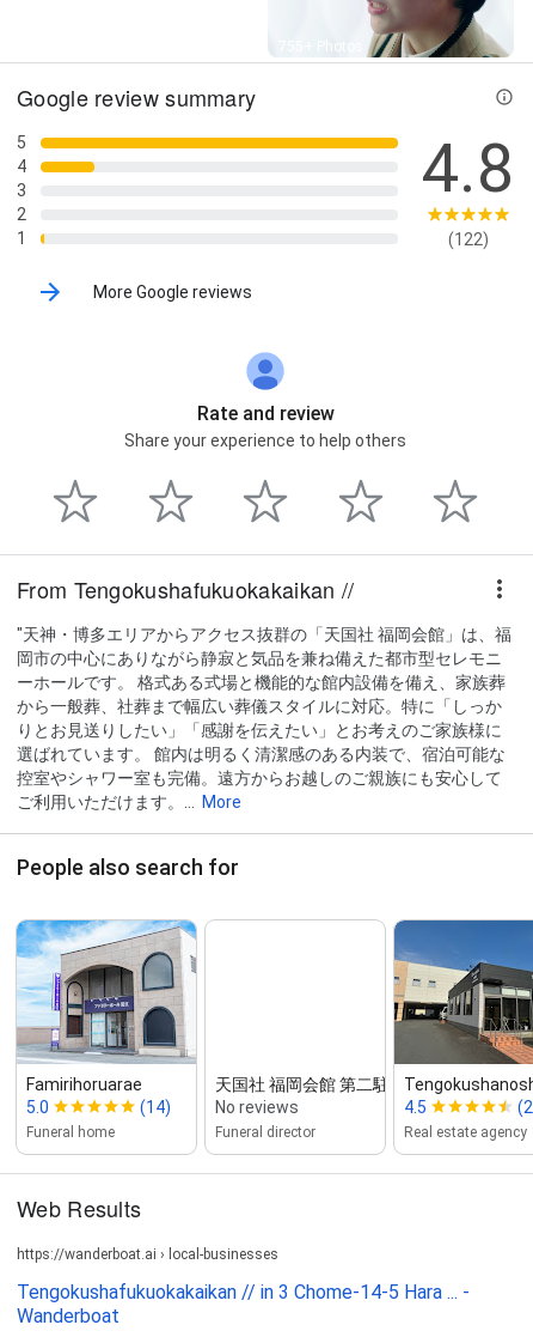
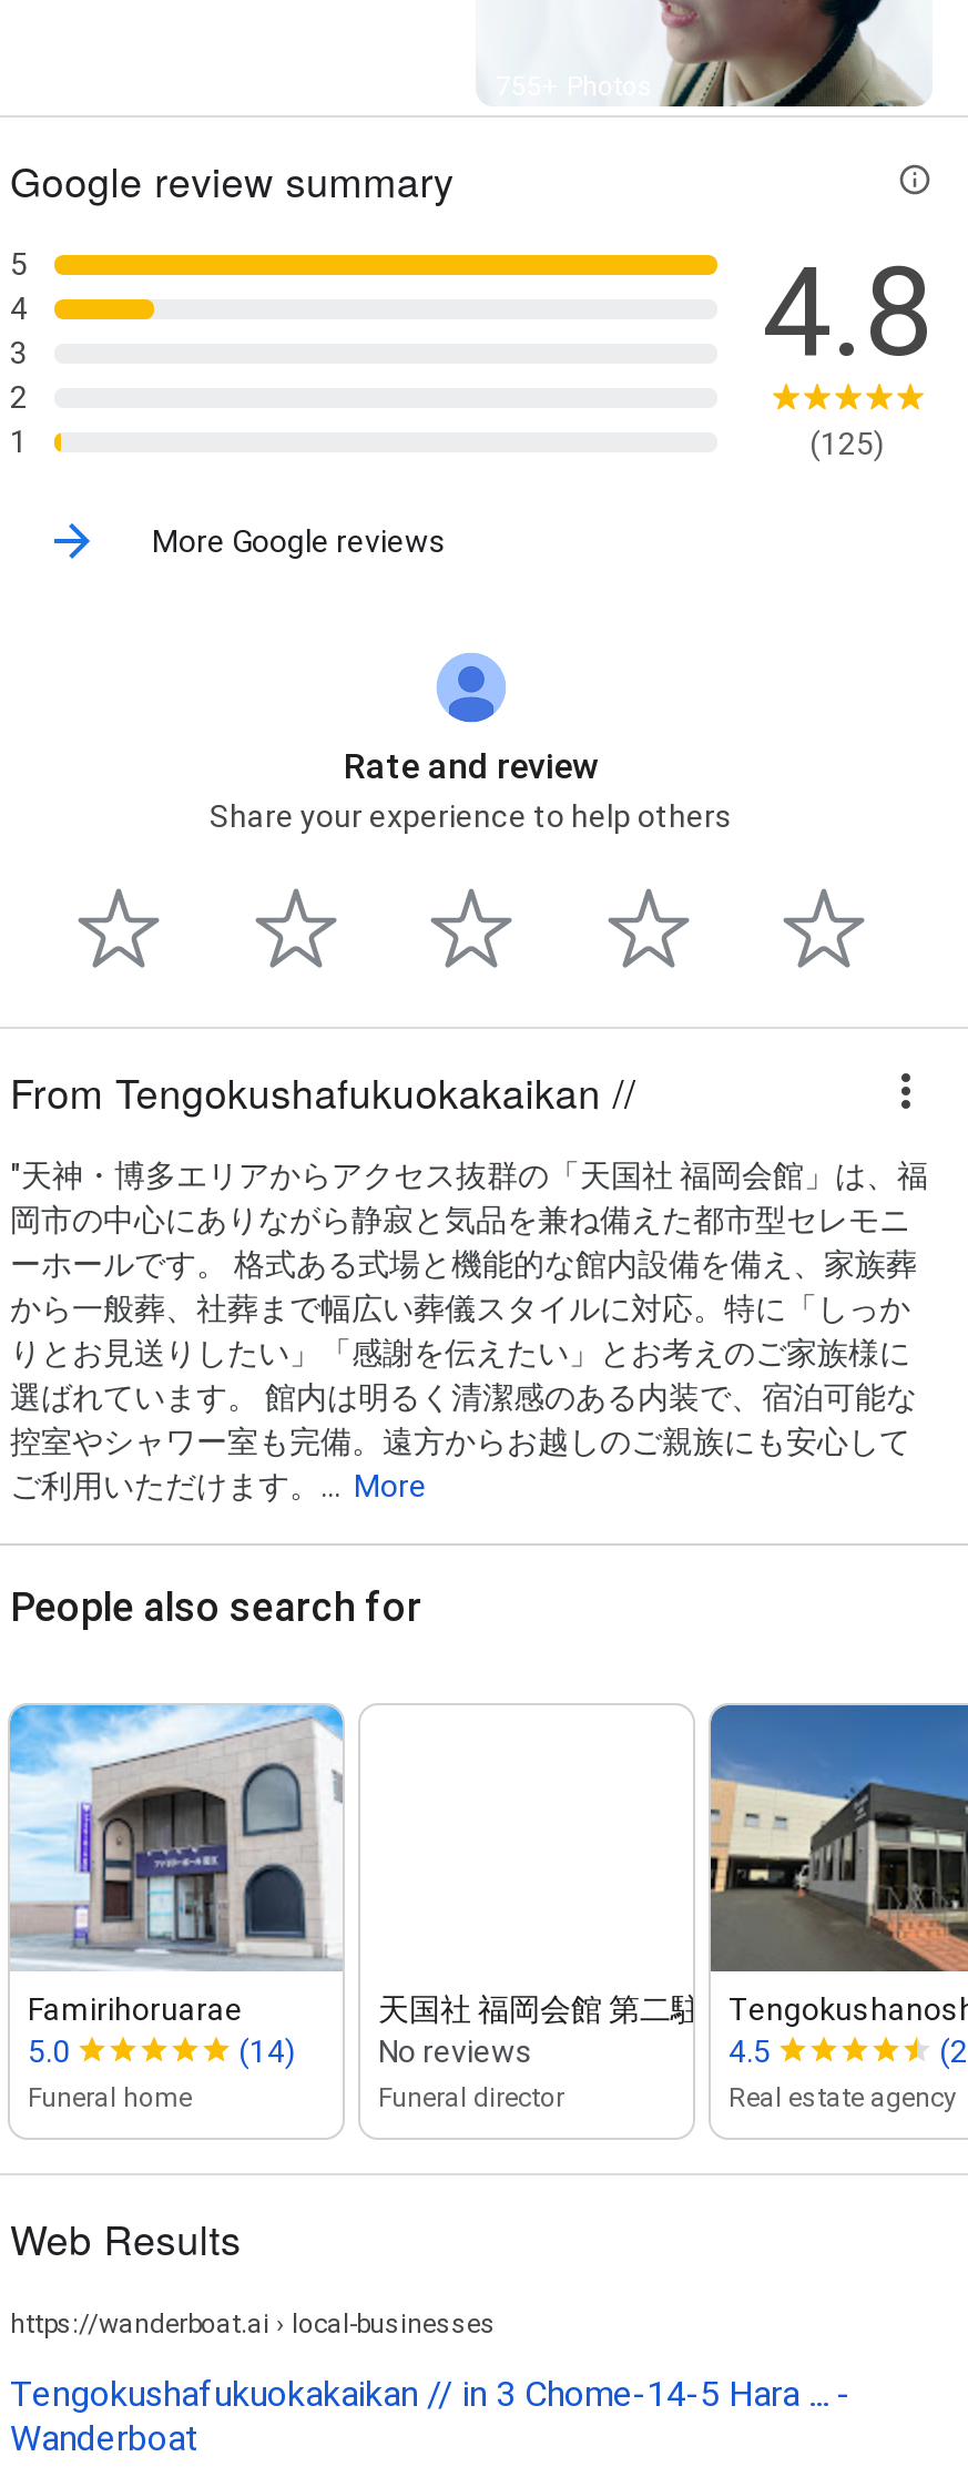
[448,229,488,249] (122) -> [809,425,885,461] (125)

